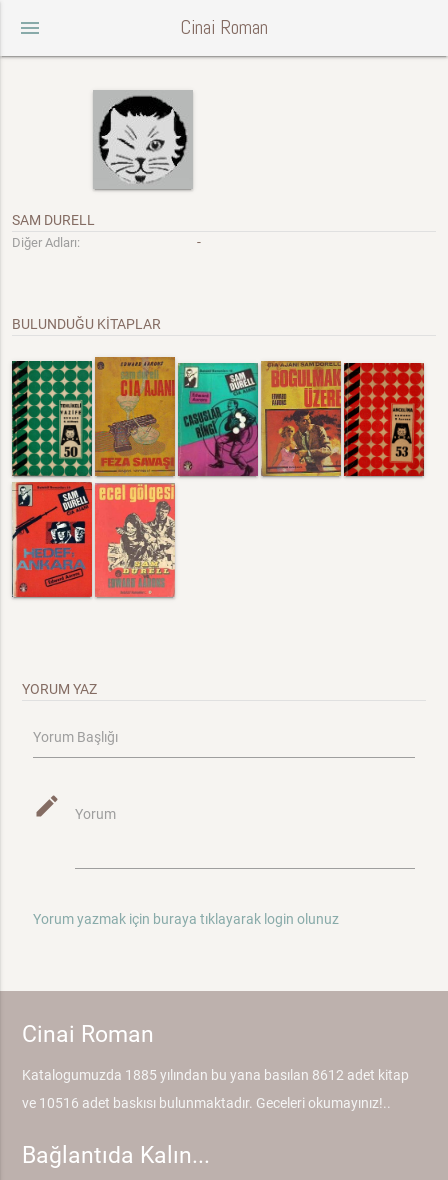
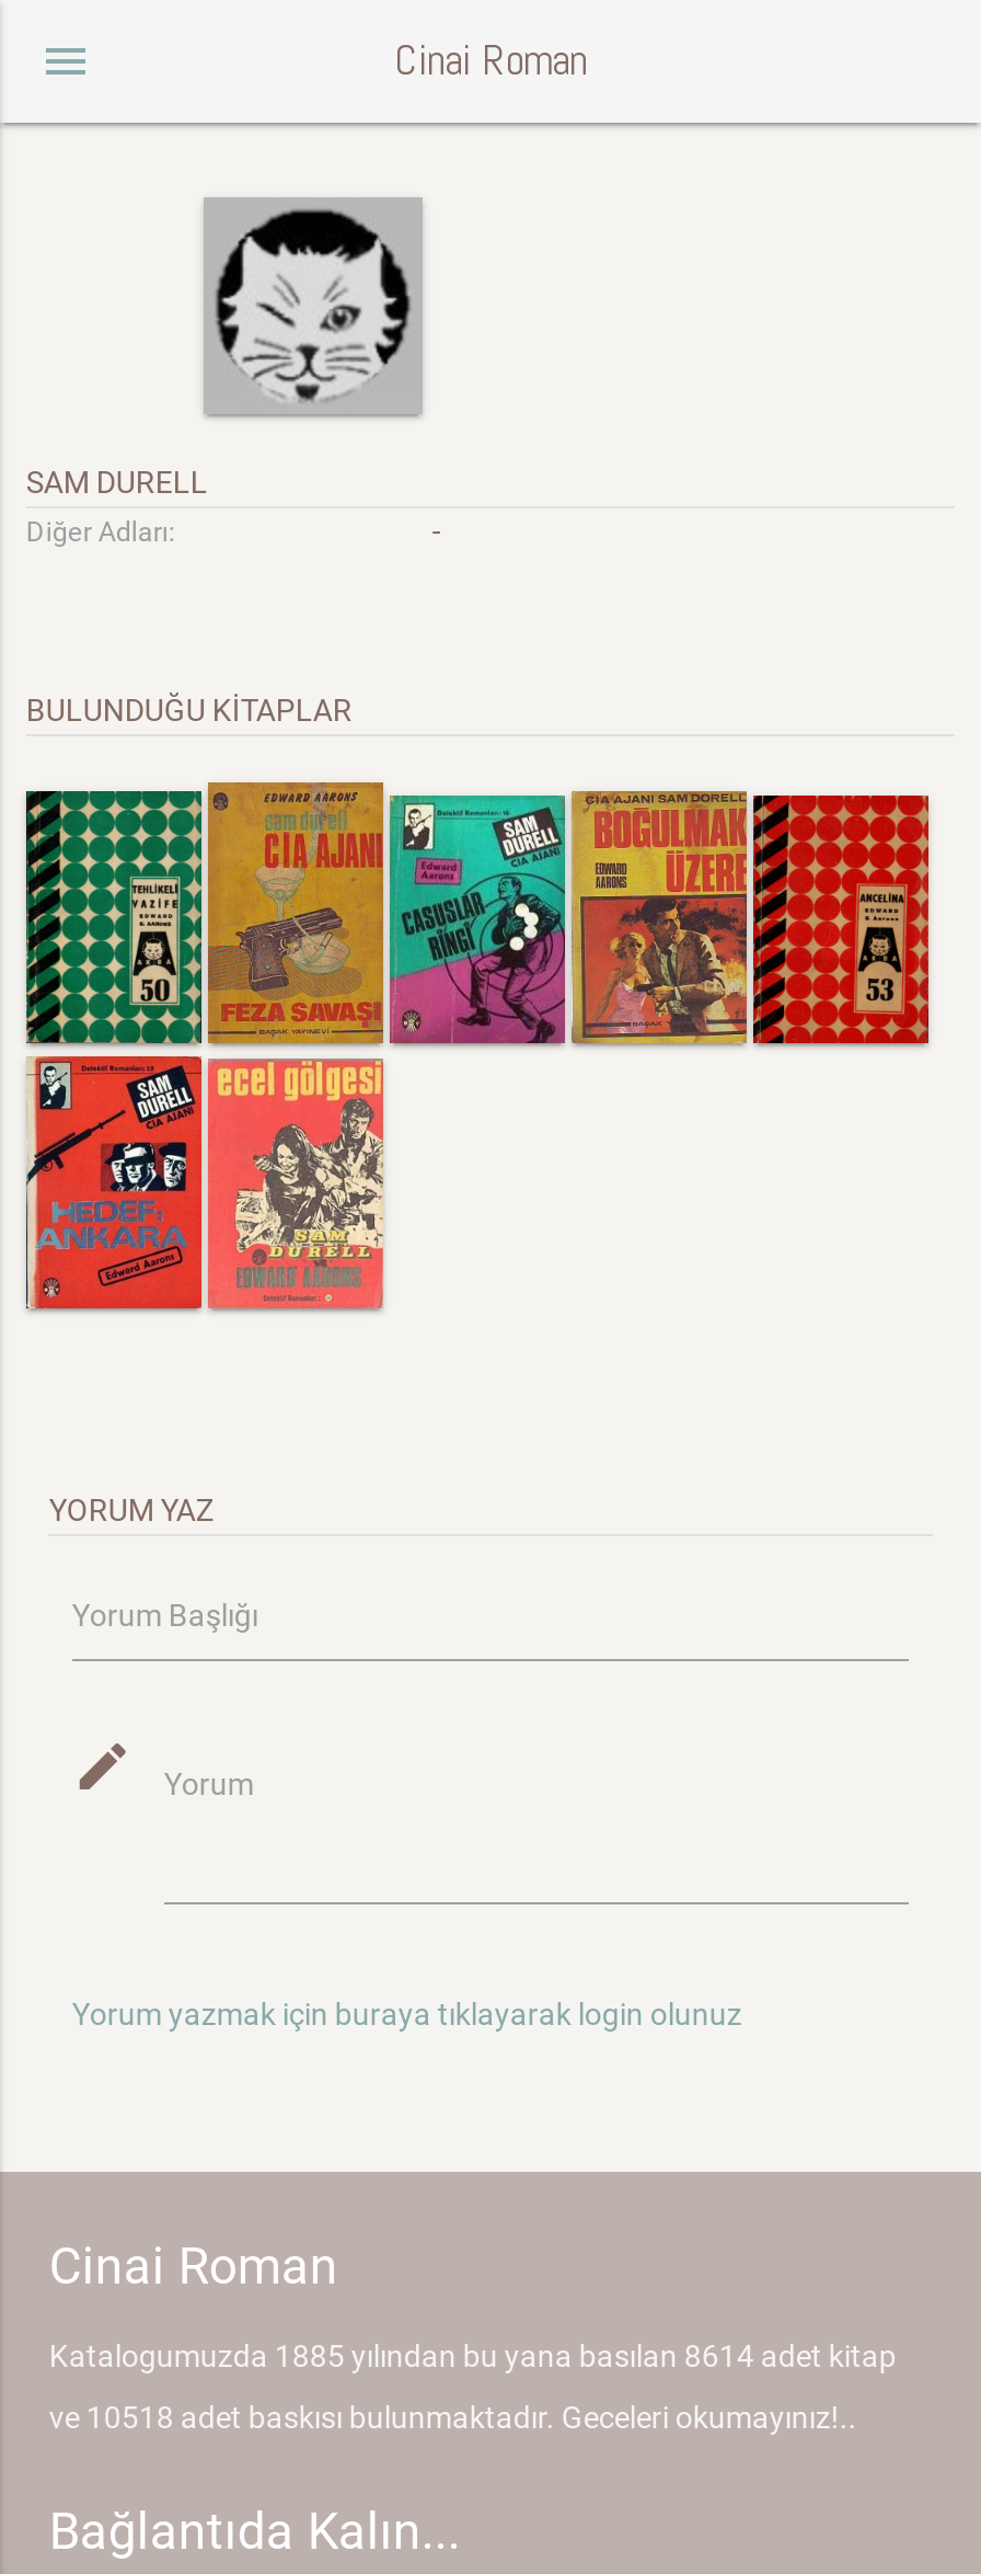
[22,1067,409,1083] Katalogumuzda 1885 yılından bu yana basılan 8612 adet kitap -> [49,2339,896,2374] Katalogumuzda 1885 yılından bu yana basılan 8614 adet kitap
[22,1095,391,1111] ve 10516 adet baskısı bulunmaktadır. Geceleri okumayınız!.. -> [49,2401,857,2436] ve 10518 adet baskısı bulunmaktadır. Geceleri okumayınız!..

